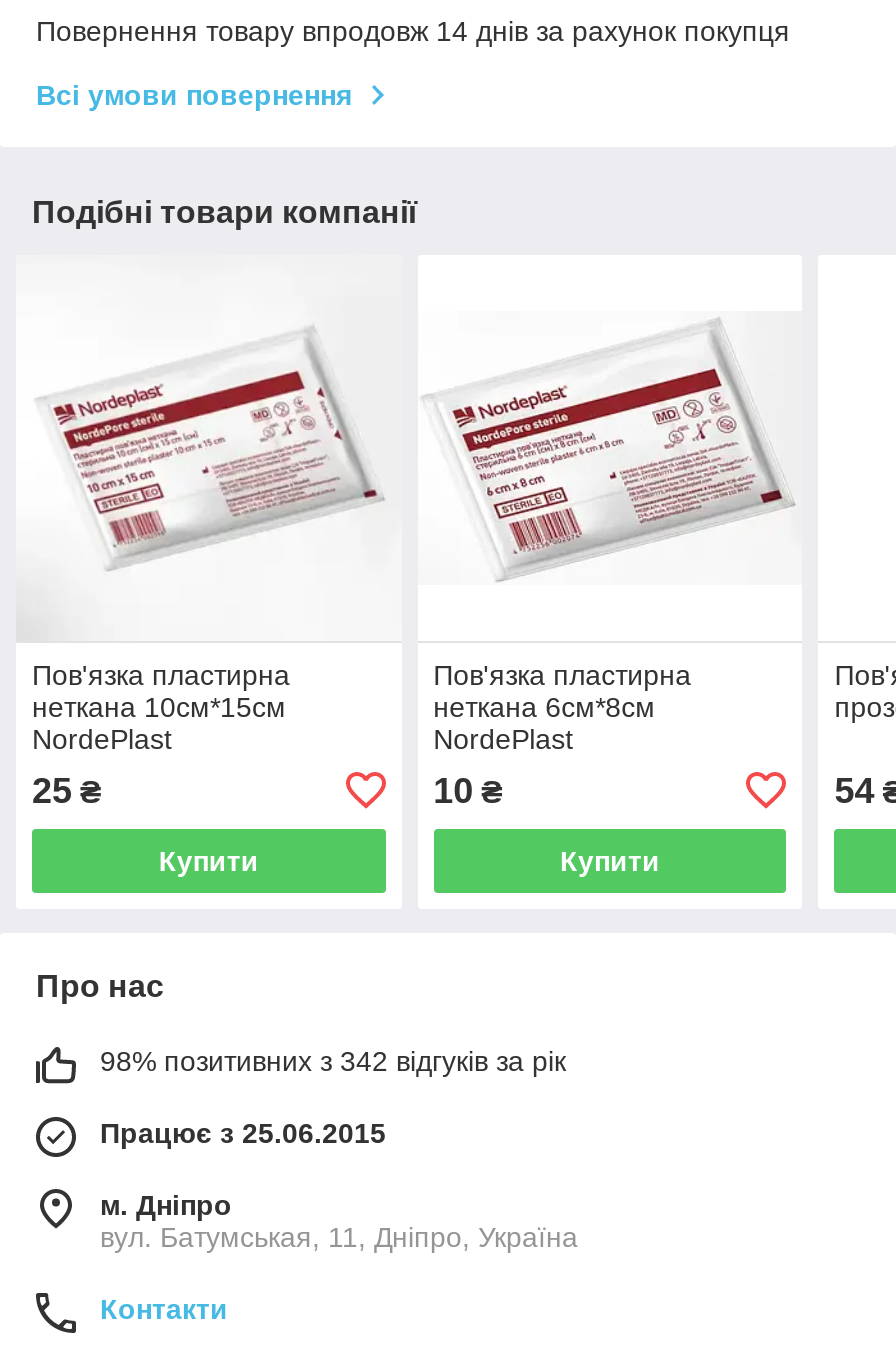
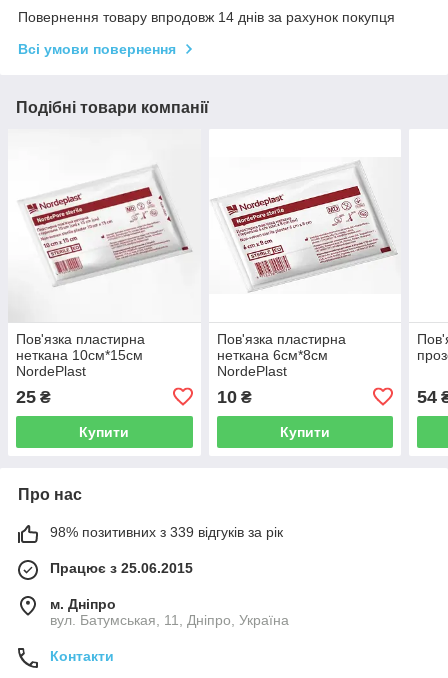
[100,1045,566,1077] 98% позитивних з 342 відгуків за рік -> [50,524,283,540] 98% позитивних з 339 відгуків за рік

